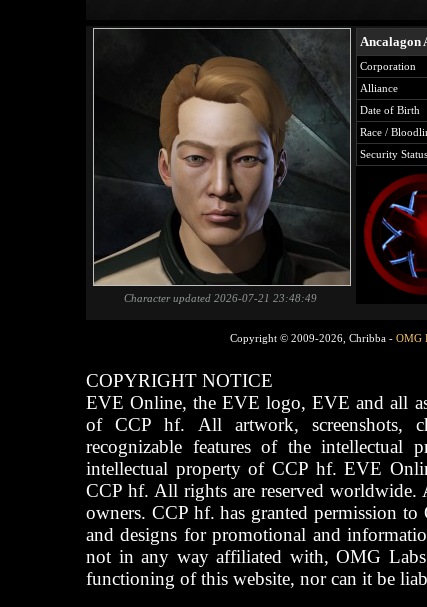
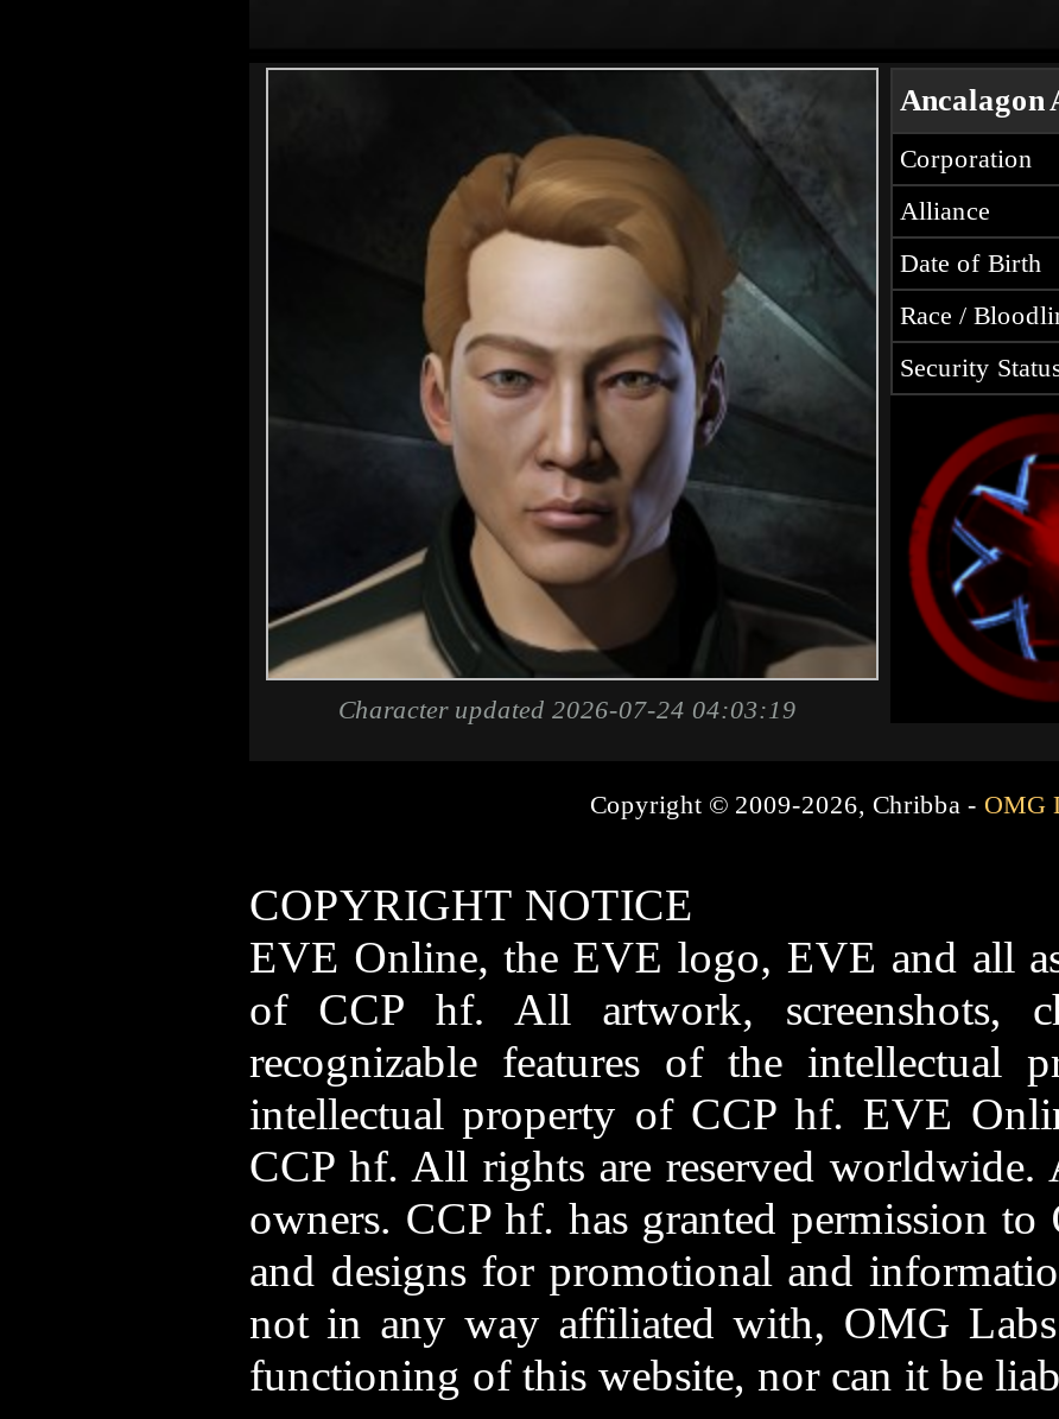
[123,292,316,304] Character updated 2026-07-21 23:48:49 -> [338,695,797,723] Character updated 2026-07-24 04:03:19

